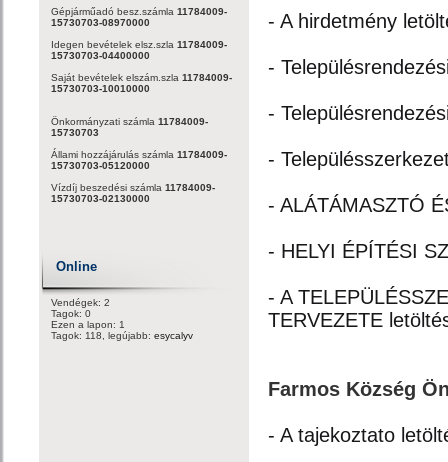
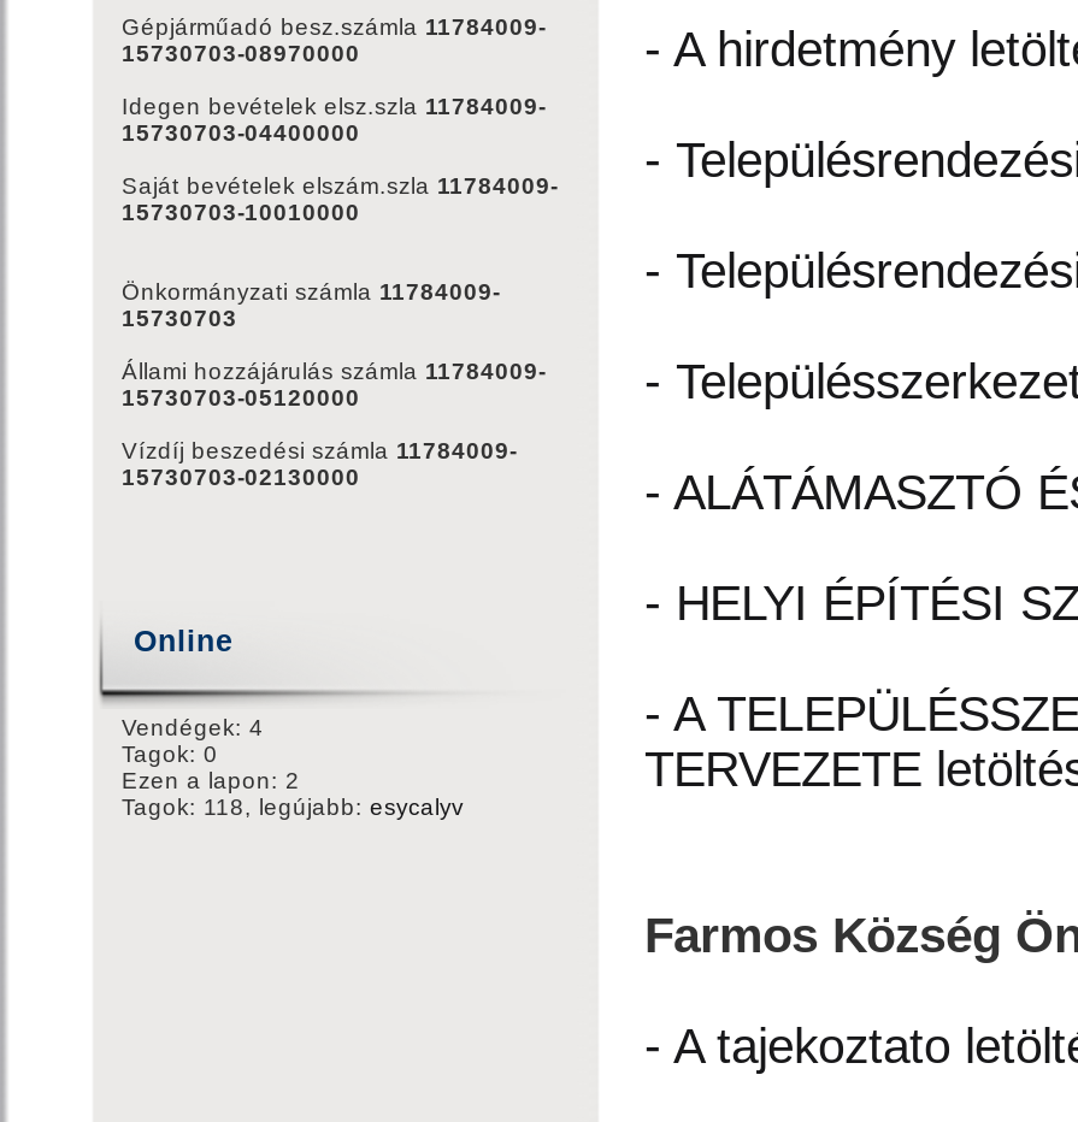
[51,297,110,308] Vendégek: 2 -> [122,714,264,741] Vendégek: 4
[51,319,125,330] Ezen a lapon: 1 -> [122,767,300,794] Ezen a lapon: 2

